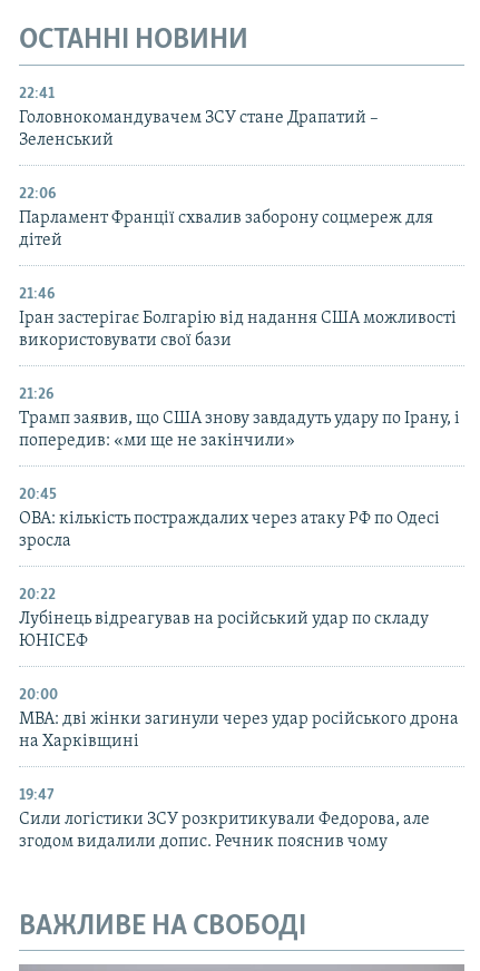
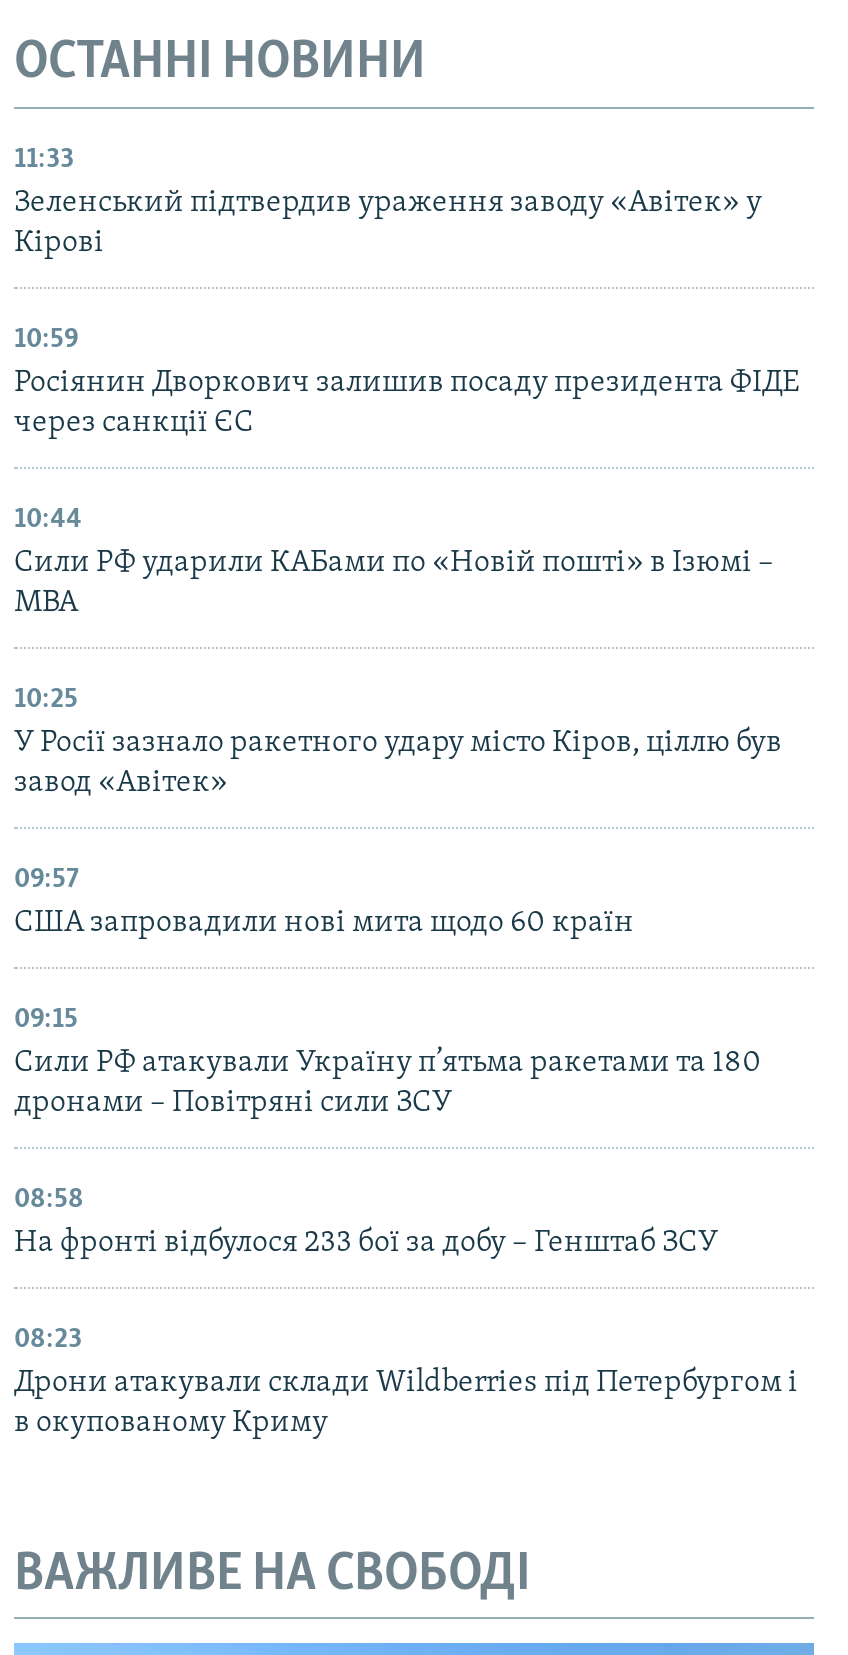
[19,86,379,149] 22:41 | Головнокомандувачем ЗСУ стане Драпатий – | Зеленський -> [14,145,762,259] 11:33 | Зеленський підтвердив ураження заводу «Авітек» у | Кірові
[19,186,433,249] 22:06 | Парламент Франції схвалив заборону соцмереж для | дітей -> [14,325,800,439] 10:59 | Росіянин Дворкович залишив посаду президента ФІДЕ | через санкції ЄС
[19,286,457,350] 21:46 | Іран застерігає Болгарію від надання США можливості | використовувати свої бази -> [14,505,774,619] 10:44 | Сили РФ ударили КАБами по «Новій пошті» в Ізюмі – | МВА
[19,386,460,450] 21:26 | Трамп заявив, що США знову завдадуть удару по Ірану, і | попередив: «ми ще не закінчили» -> [14,685,782,799] 10:25 | У Росії зазнало ракетного удару місто Кіров, ціллю був | завод «Авітек»
[19,487,440,550] 20:45 | ОВА: кількість постраждалих через атаку РФ по Одесі | зросла -> [14,865,634,939] 09:57 | США запровадили нові мита щодо 60 країн
[19,587,429,650] 20:22 | Лубінець відреагував на російський удар по складу | ЮНІСЕФ -> [14,1005,762,1119] 09:15 | Сили РФ атакували Україну п’ятьма ракетами та 180 | дронами – Повітряні сили ЗСУ
[19,687,459,750] 20:00 | МВА: дві жінки загинули через удар російського дрона | на Харківщині -> [14,1185,718,1259] 08:58 | На фронті відбулося 233 бої за добу – Генштаб ЗСУ
[19,787,430,851] 19:47 | Сили логістики ЗСУ розкритикували Федорова, але | згодом видалили допис. Речник пояснив чому -> [14,1325,798,1439] 08:23 | Дрони атакували склади Wildberries під Петербургом і | в окупованому Криму

